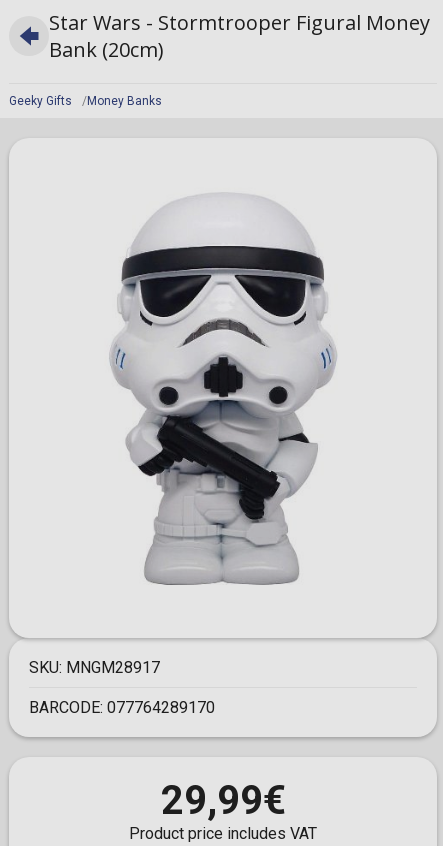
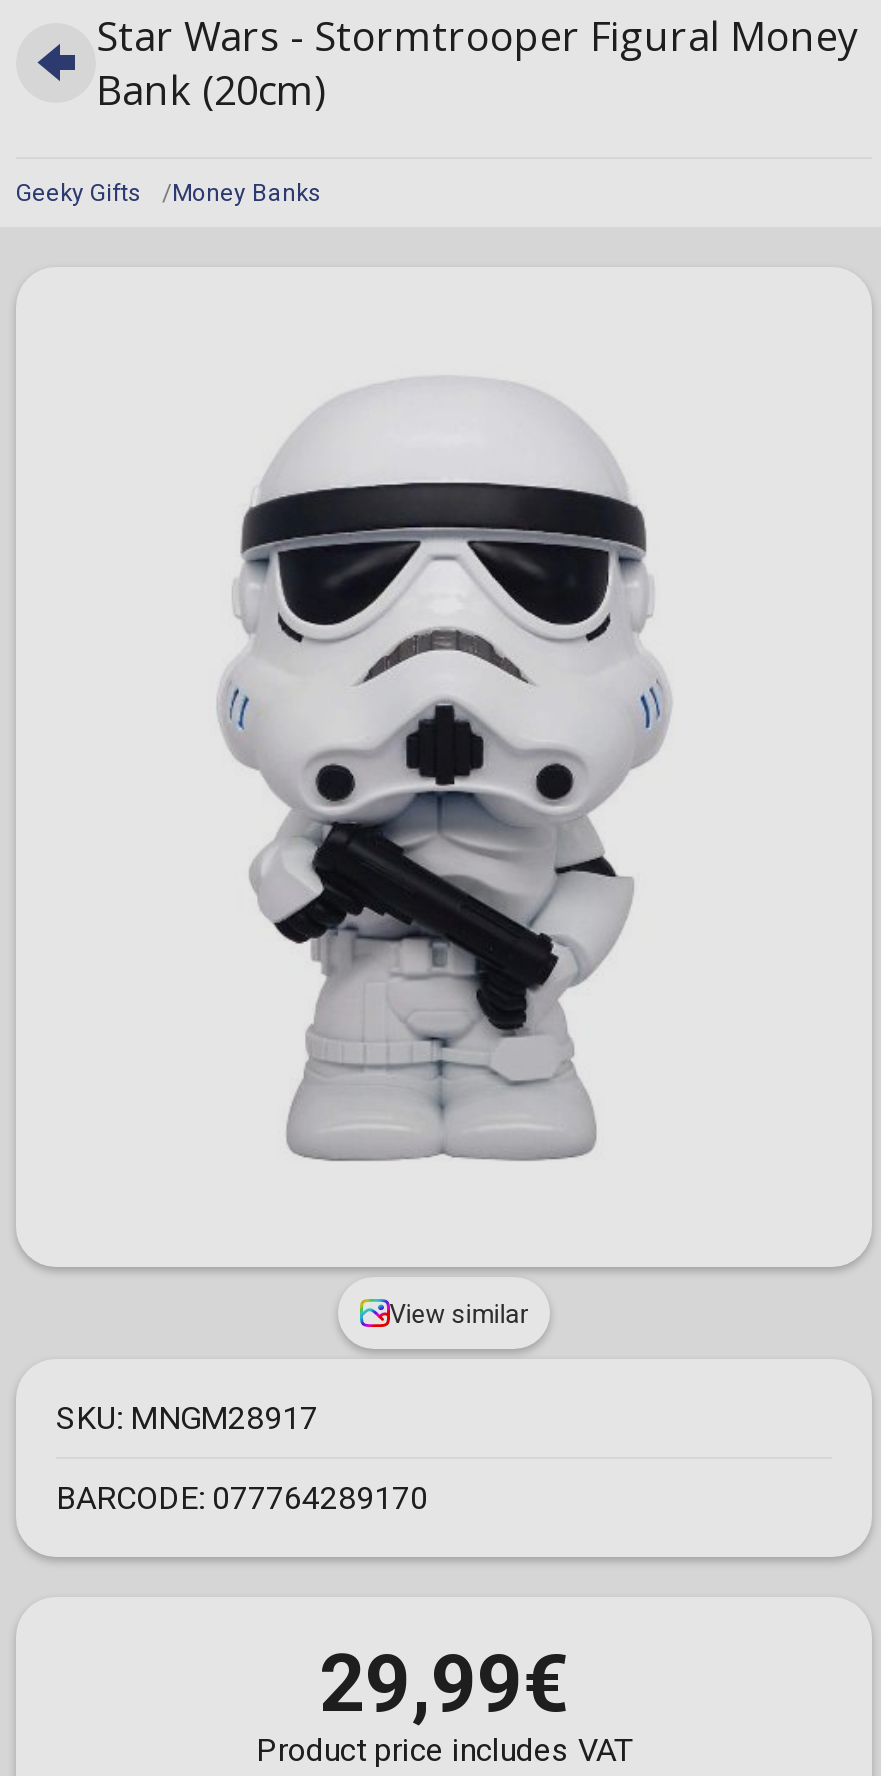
none -> [389,1298,527,1328] View similar

